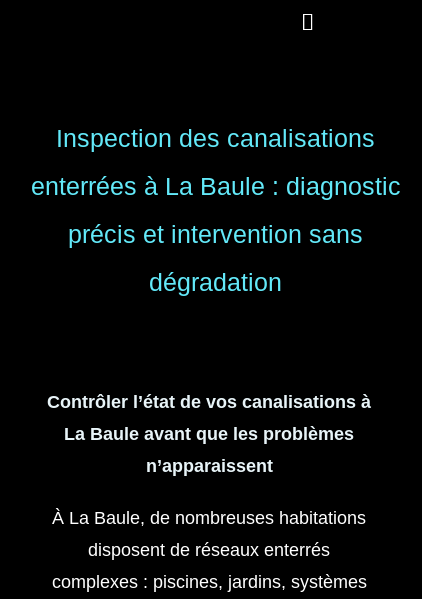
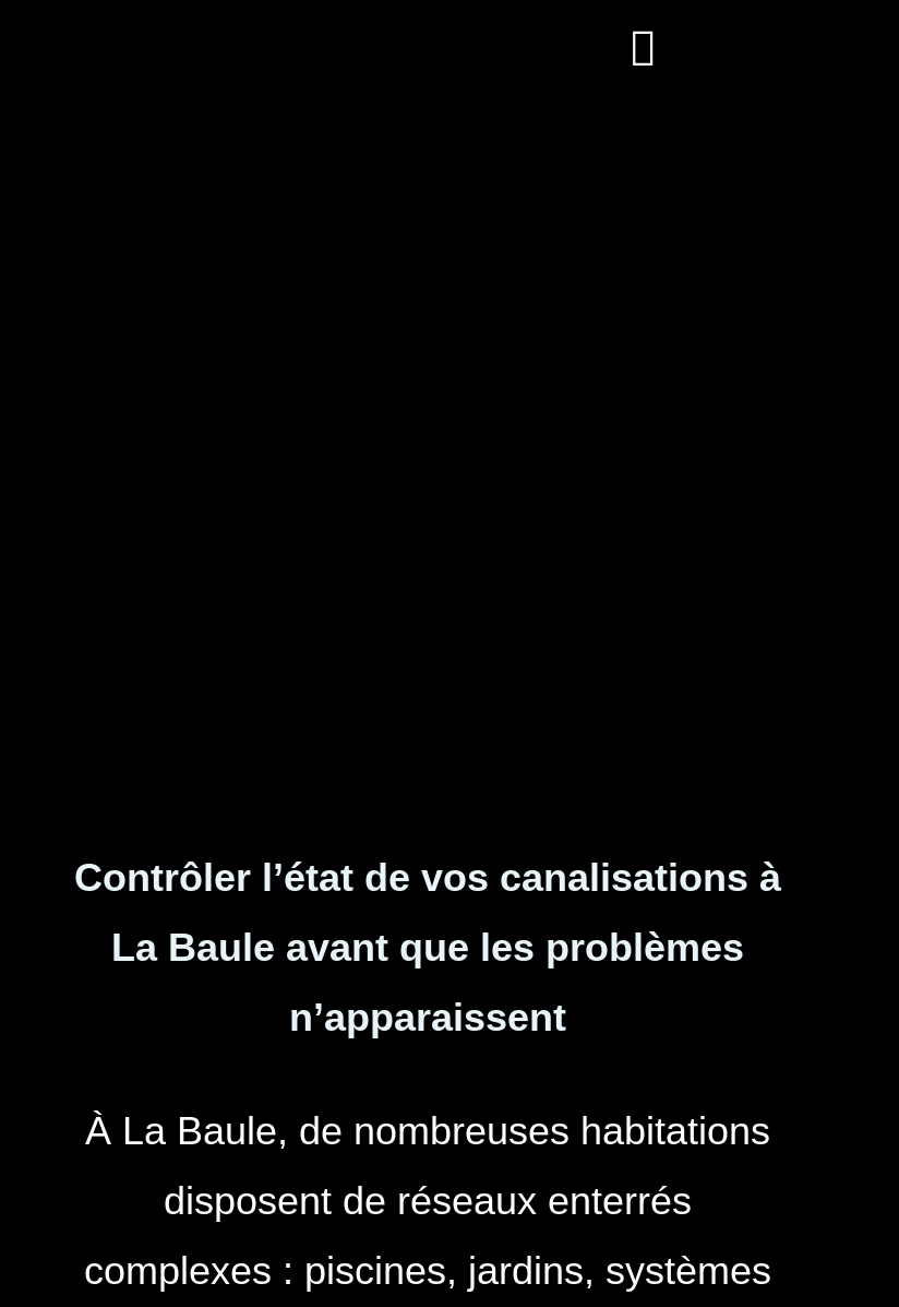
[30,124,400,296] Inspection des canalisations | enterrées à La Baule : diagnostic | précis et intervention sans | dégradation -> none

